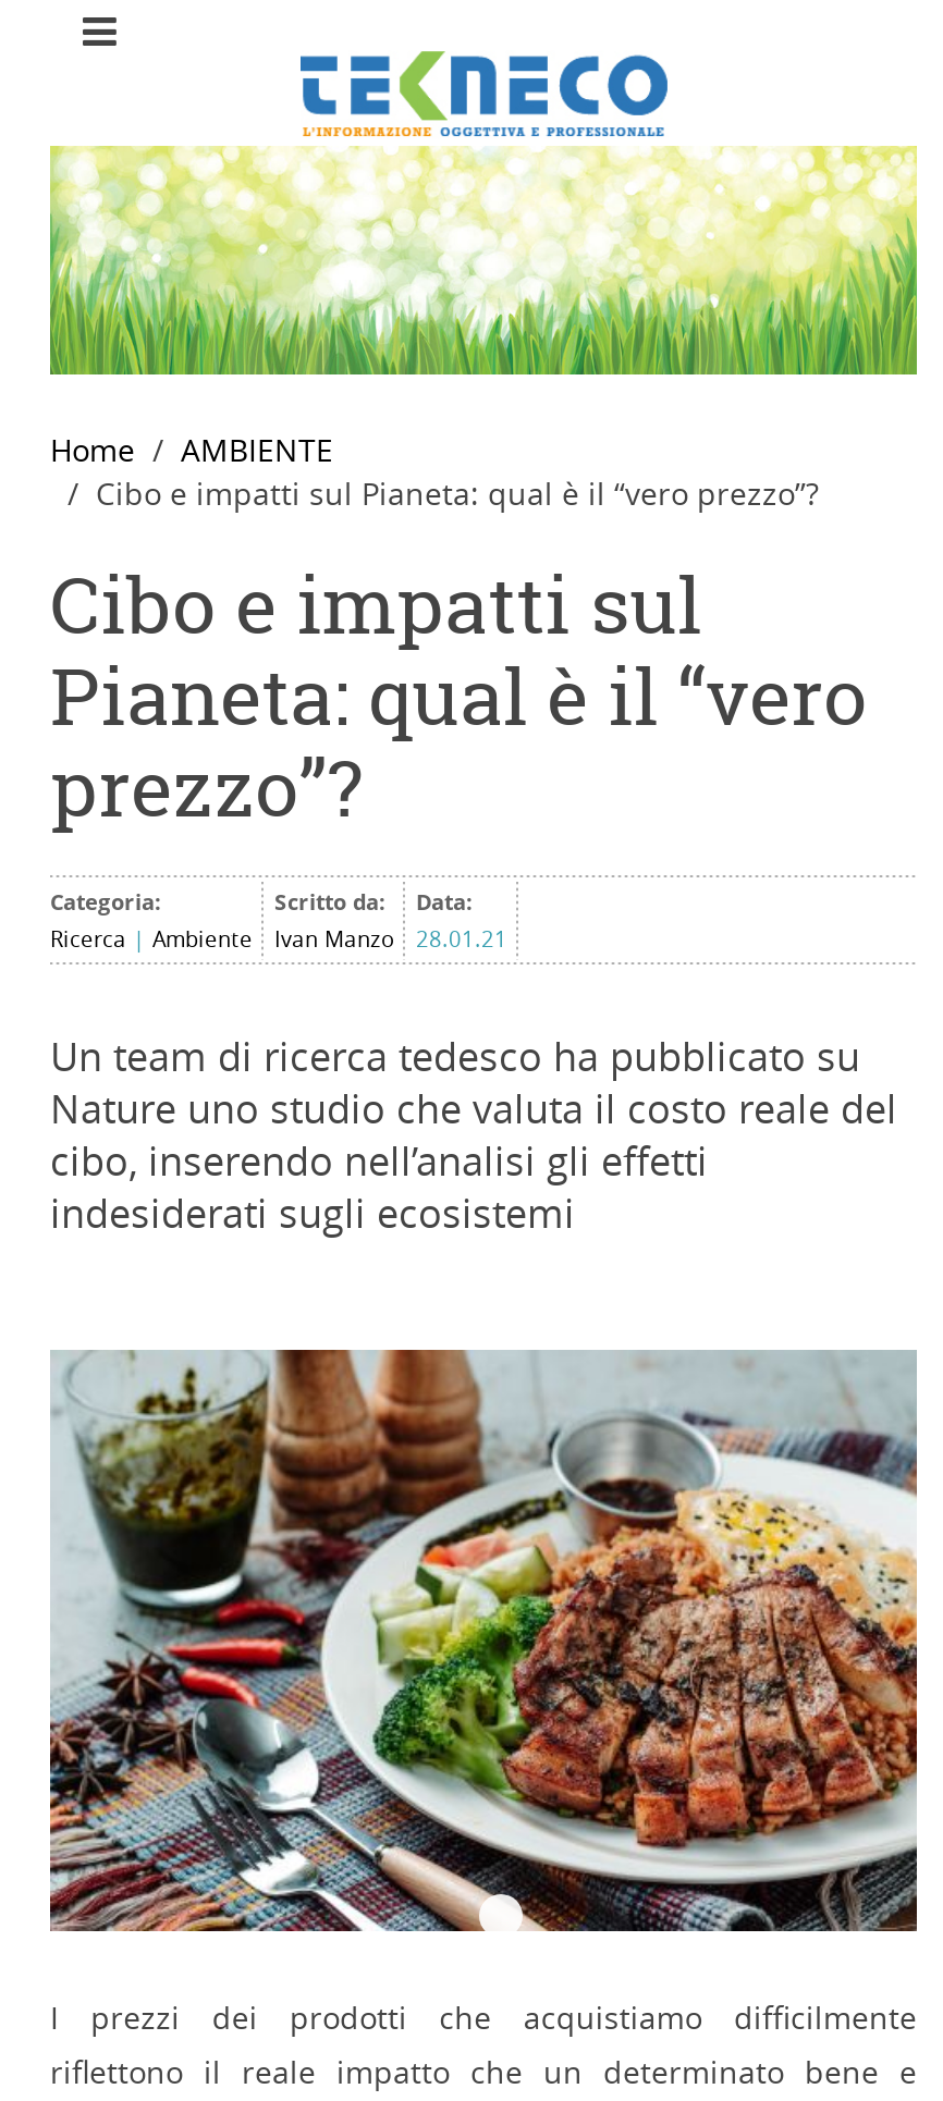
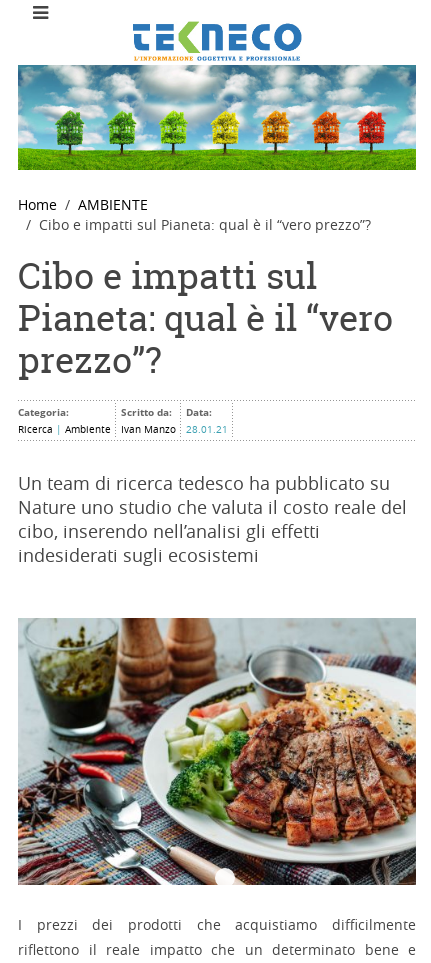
[48,144,919,374] [image] -> [17,64,417,170] [image]

